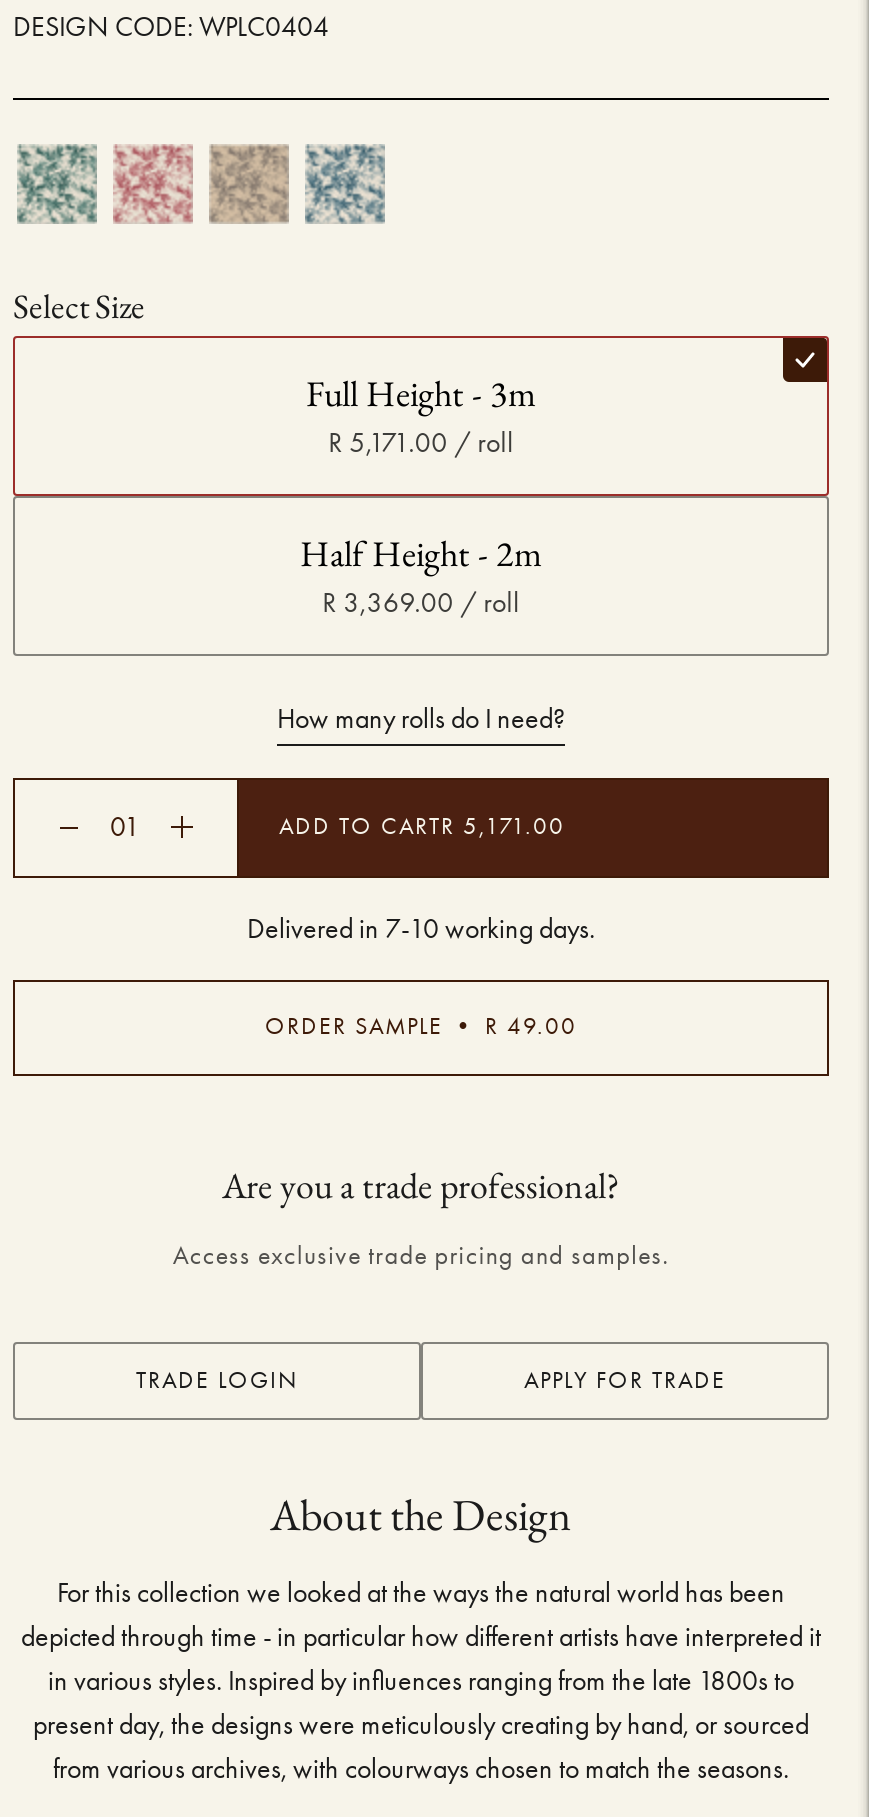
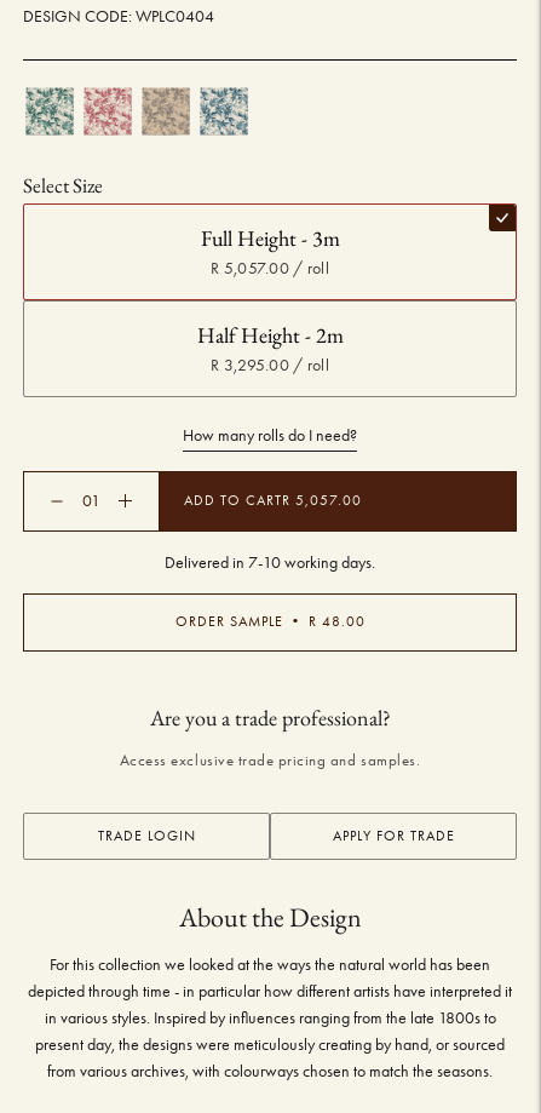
[328,426,514,460] R 5,171.00 / roll -> [211,258,329,278] R 5,057.00 / roll
[322,586,520,620] R 3,369.00 / roll -> [211,355,329,375] R 3,295.00 / roll
[279,813,565,841] ADD TO CARTR 5,171.00 -> [184,492,362,509] ADD TO CARTR 5,057.00
[265,1013,577,1041] ORDER SAMPLE • R 49.00 -> [175,613,365,630] ORDER SAMPLE • R 48.00

